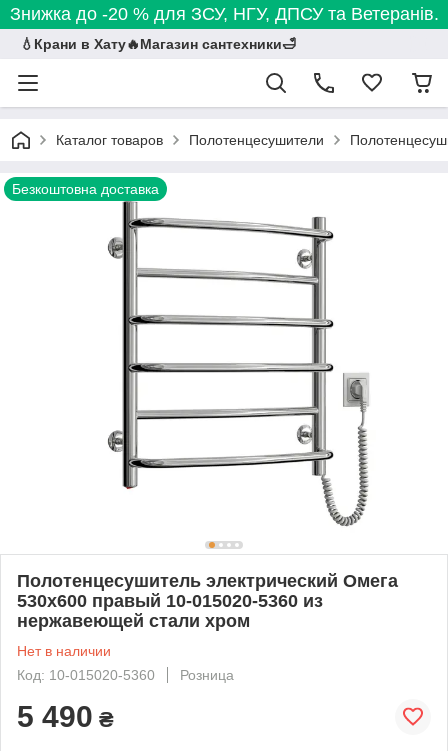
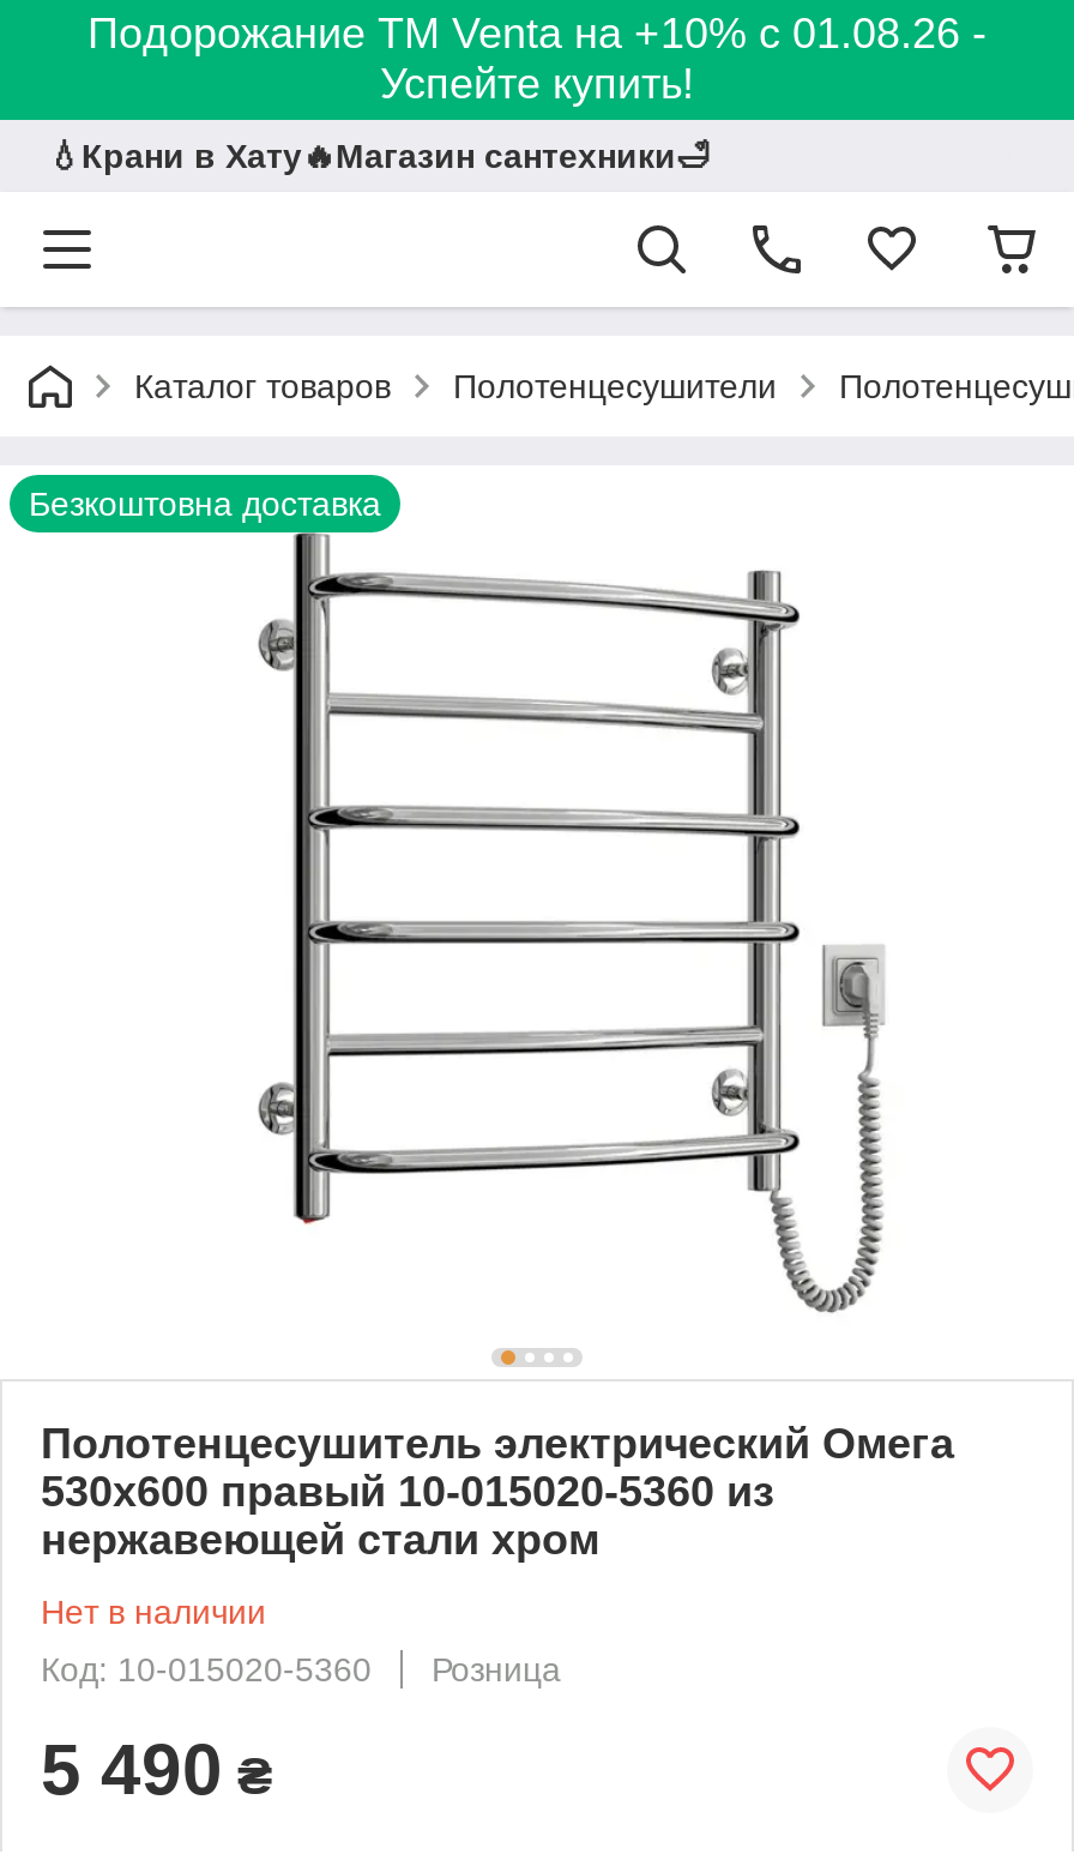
[9,4,438,24] Знижка до -20 % для ЗСУ, НГУ, ДПСУ та Ветеранів. -> [88,10,986,108] Подорожание ТМ Venta на +10% с 01.08.26 - | Успейте купить!

